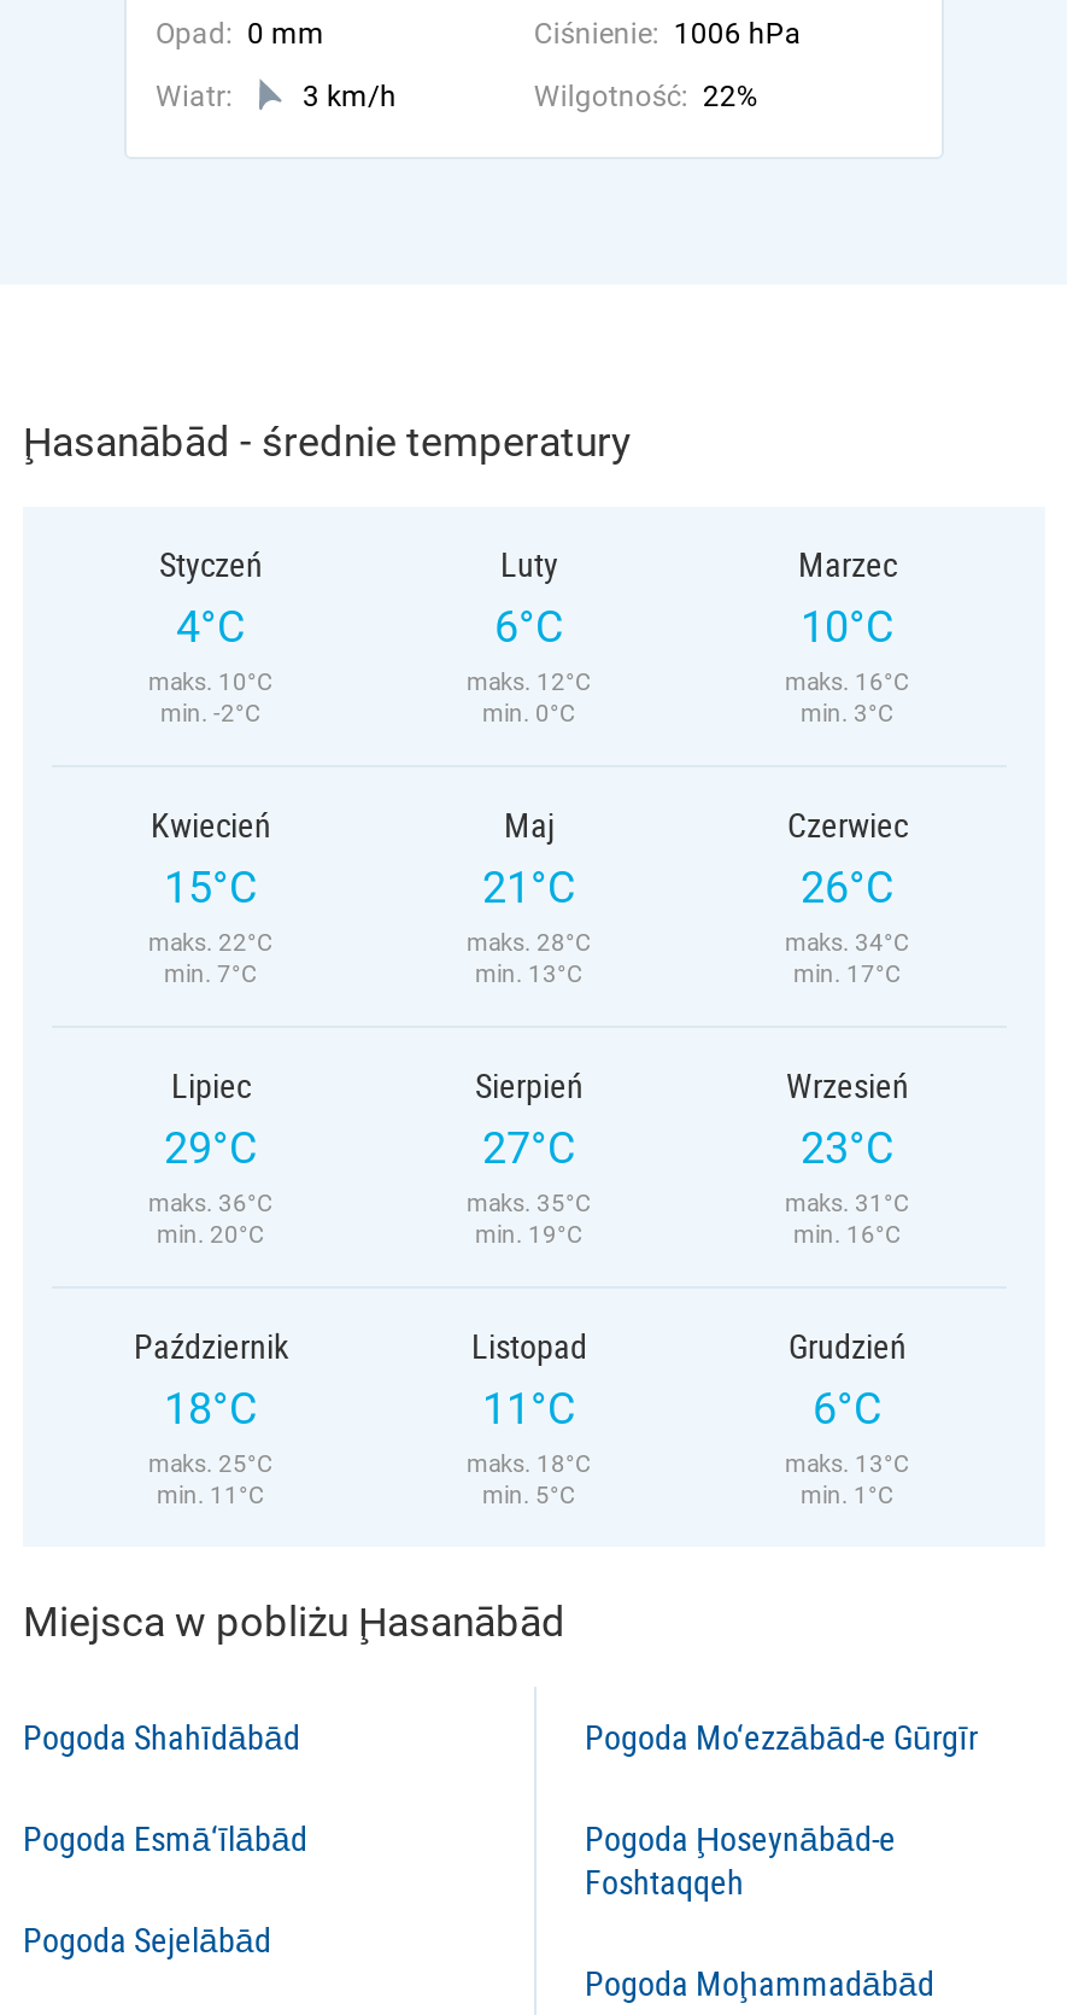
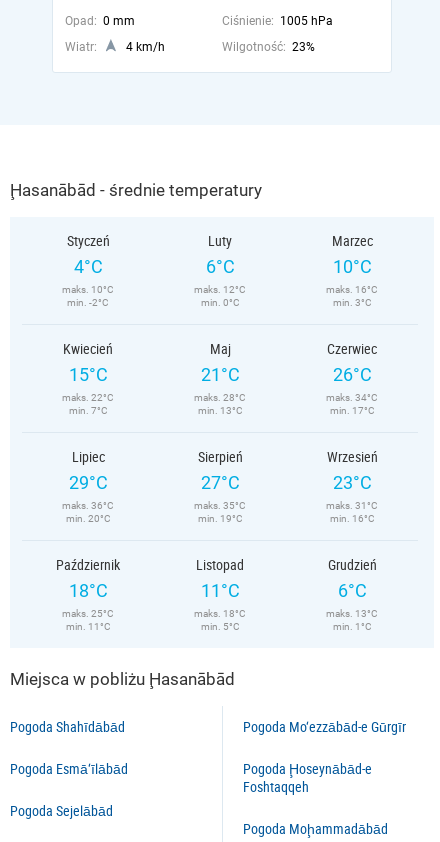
[534,17,802,51] Ciśnienie: 1006 hPa -> [222,14,333,28] Ciśnienie: 1005 hPa
[303,80,397,113] 3 km/h -> [126,40,165,54] 4 km/h
[534,80,758,113] Wilgotność: 22% -> [222,40,315,54] Wilgotność: 23%

